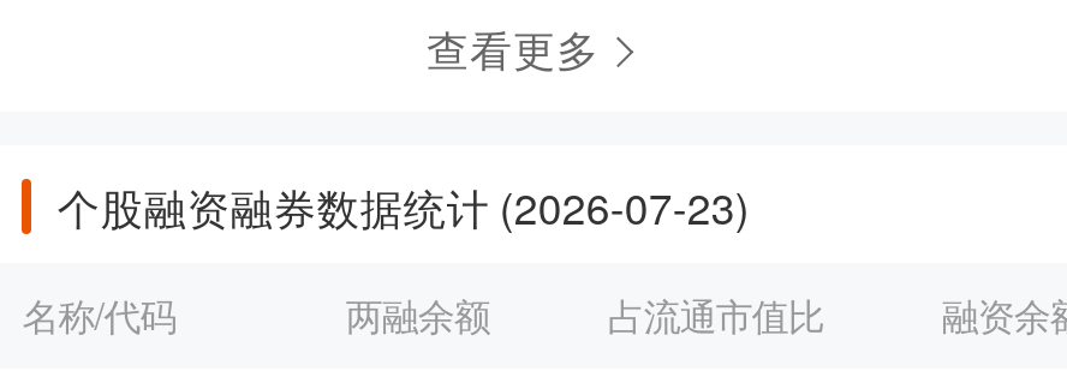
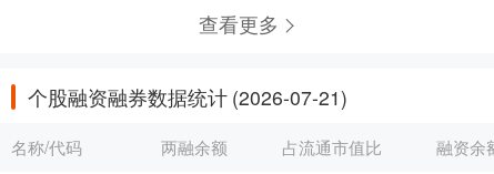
[57,176,749,236] 个股融资融券数据统计 (2026-07-23) -> [28,83,347,110] 个股融资融券数据统计 (2026-07-21)

